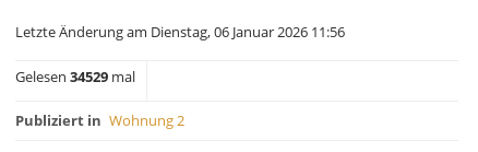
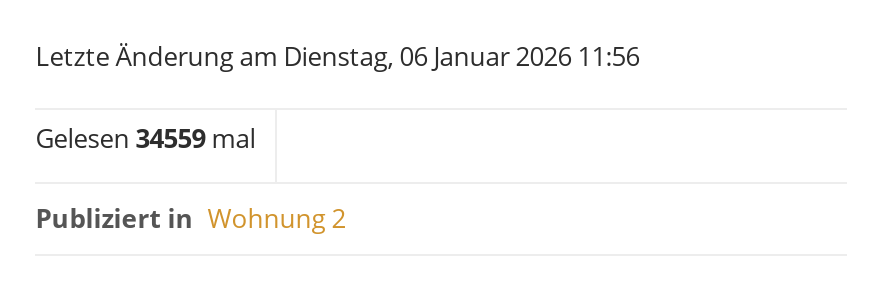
[15,67,136,86] Gelesen 34529 mal -> [35,120,255,156] Gelesen 34559 mal

